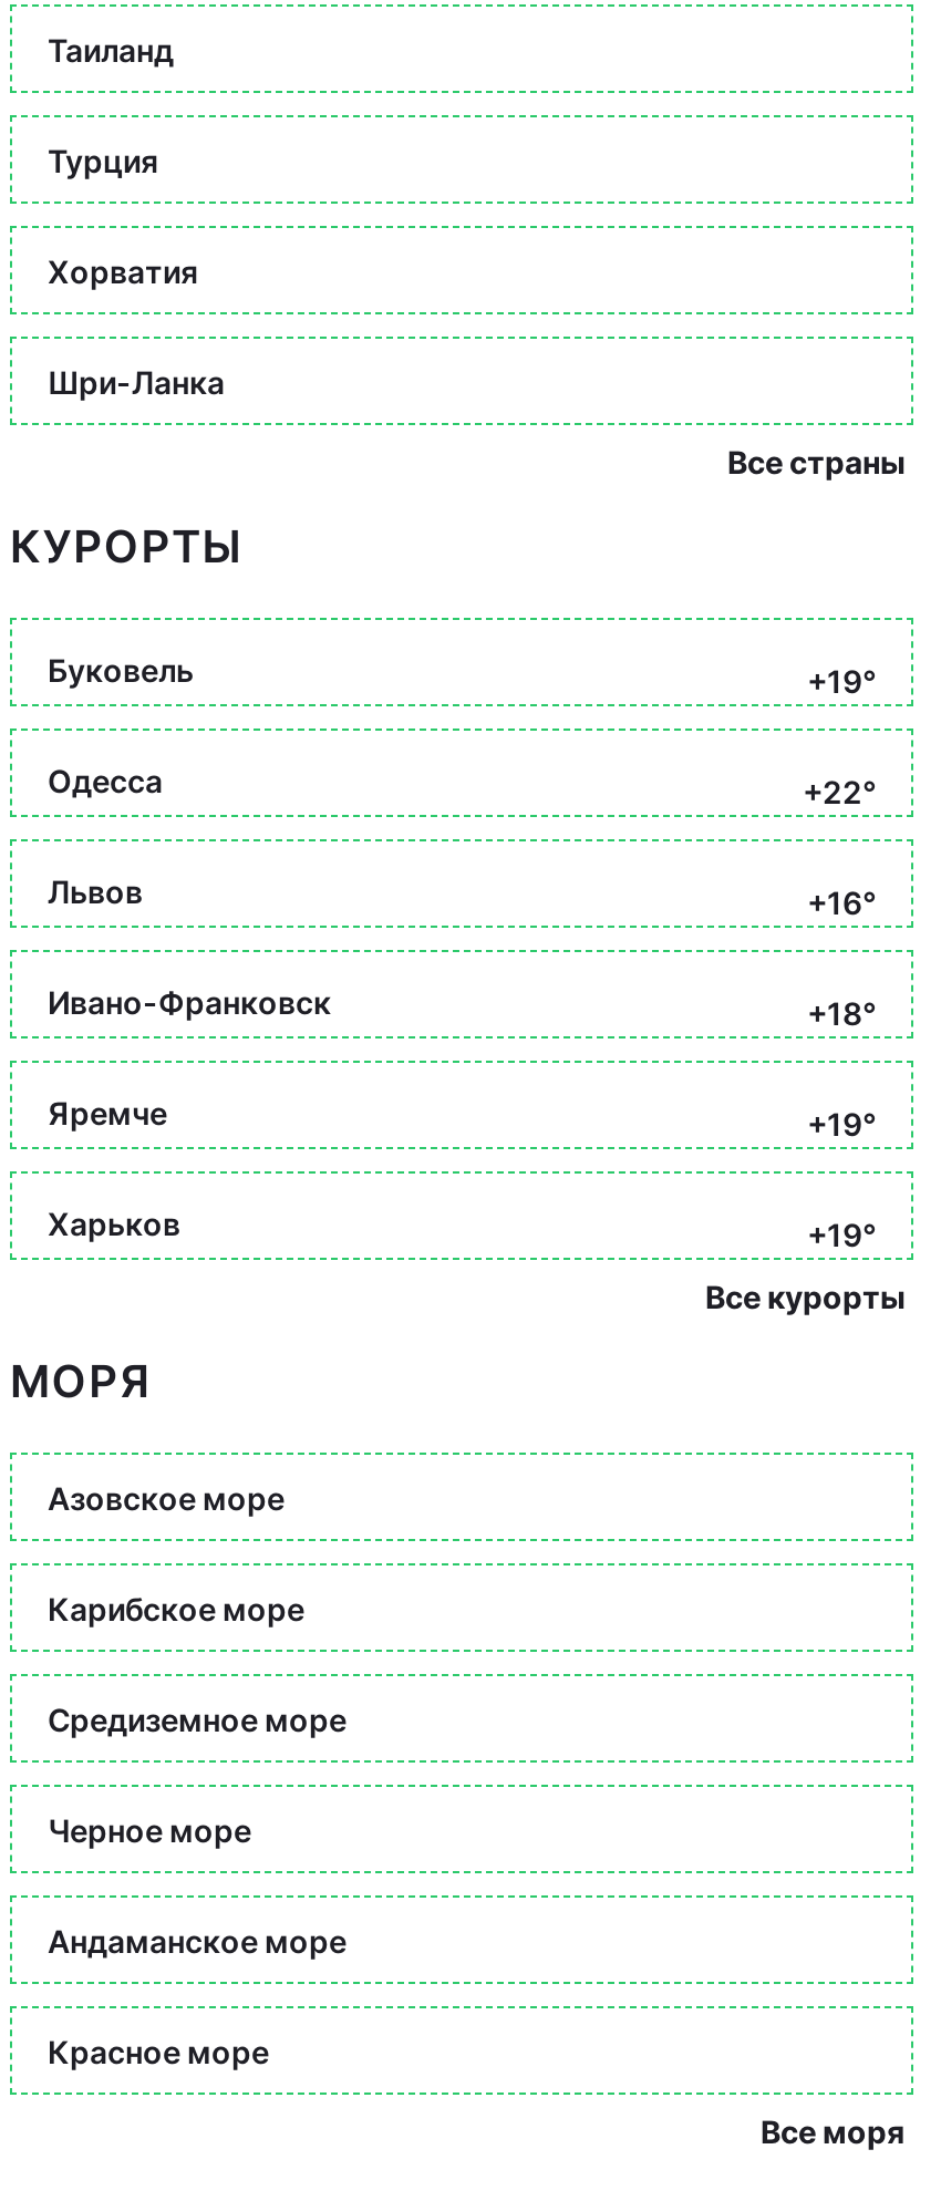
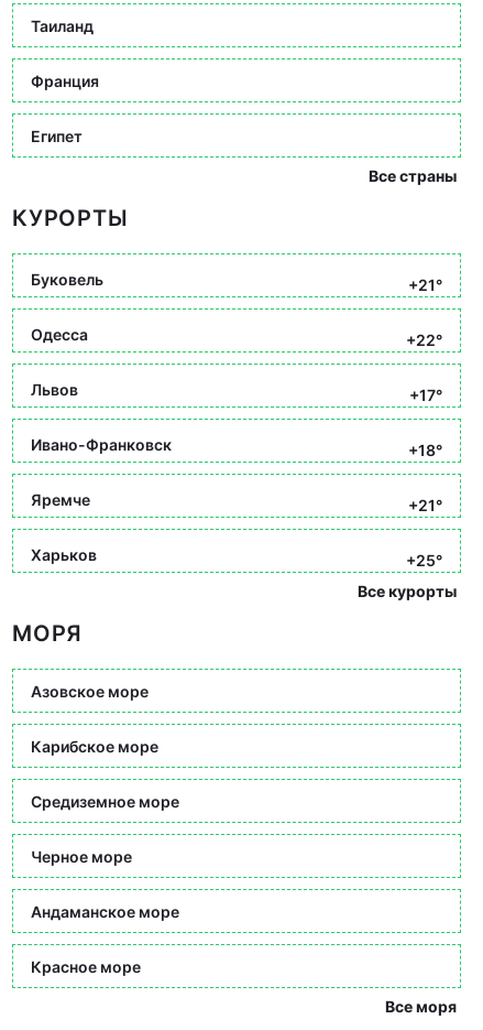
[48,141,225,400] Турция | Хорватия | Шри-Ланка -> [31,71,99,145] Франция | Египет
[807,662,876,700] +19° -> [408,275,442,294] +21°
[807,883,876,921] +16° -> [409,386,442,404] +17°
[807,1105,876,1143] +19° -> [408,496,442,514] +21°
[807,1216,876,1253] +19° -> [406,551,442,570] +25°

